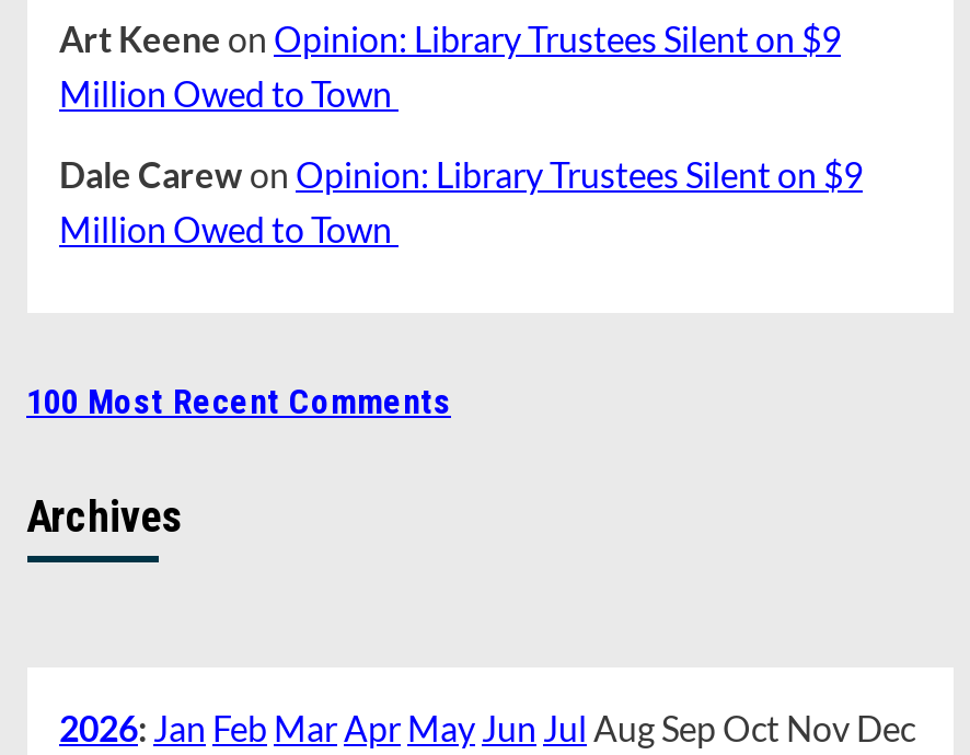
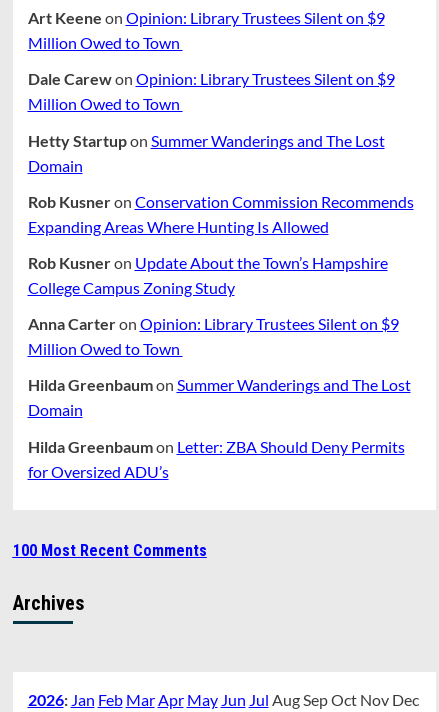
none -> [27,131,413,480] Hetty Startup on Summer Wanderings and The Lost | Domain | Rob Kusner on Conservation Commission Recommends | Expanding Areas Where Hunting Is Allowed | Rob Kusner on Update About the Town’s Hampshire | College Campus Zoning Study | Anna Carter on Opinion: Library Trustees Silent on $9 | Million Owed to Town | Hilda Greenbaum on Summer Wanderings and The Lost | Domain | Hilda Greenbaum on Letter: ZBA Should Deny Permits | for Oversized ADU’s

